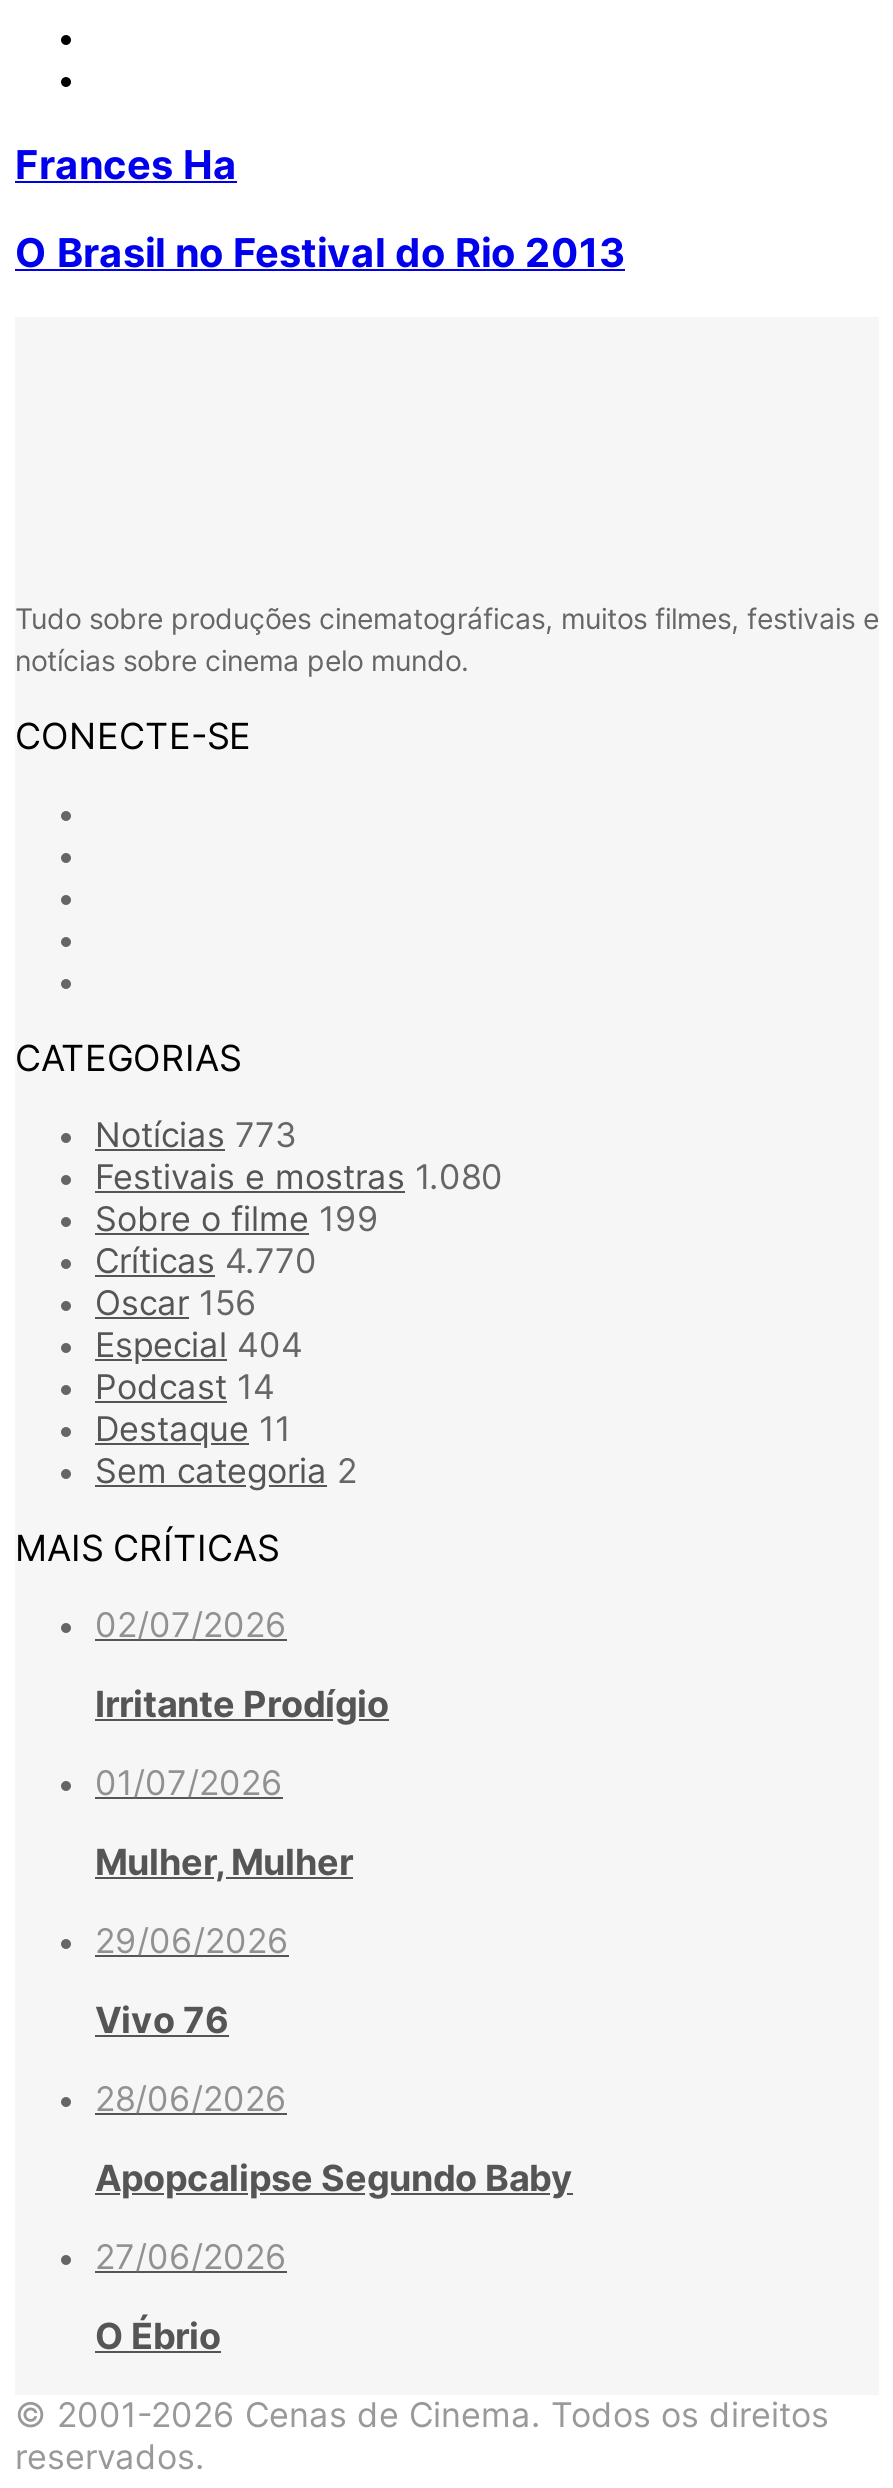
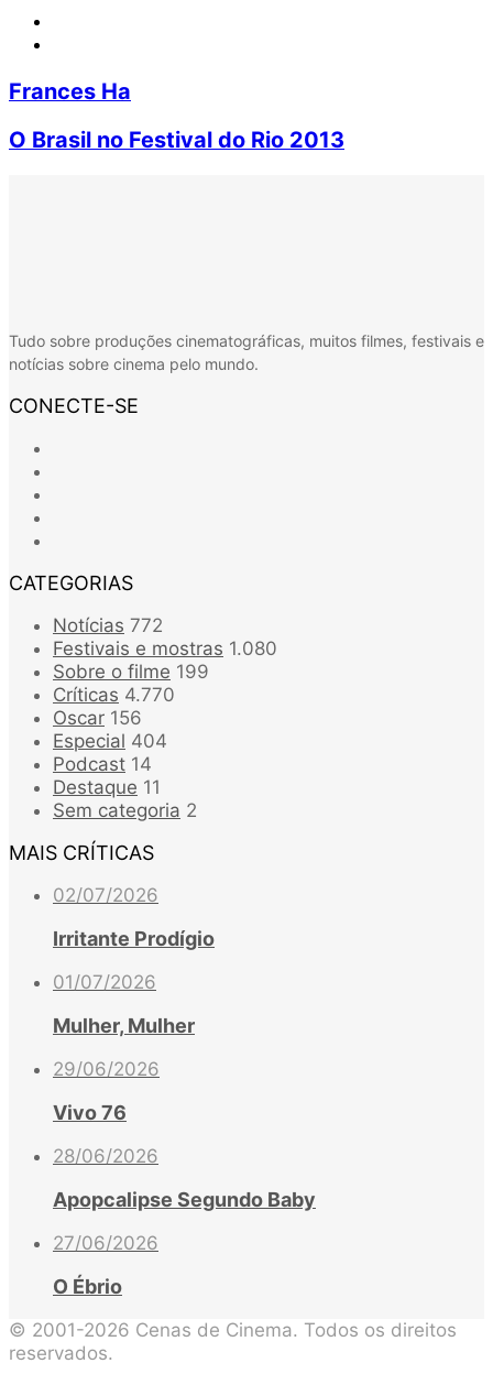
[95,1115,297,1155] Notícias 773 -> [53,614,163,636] Notícias 772

